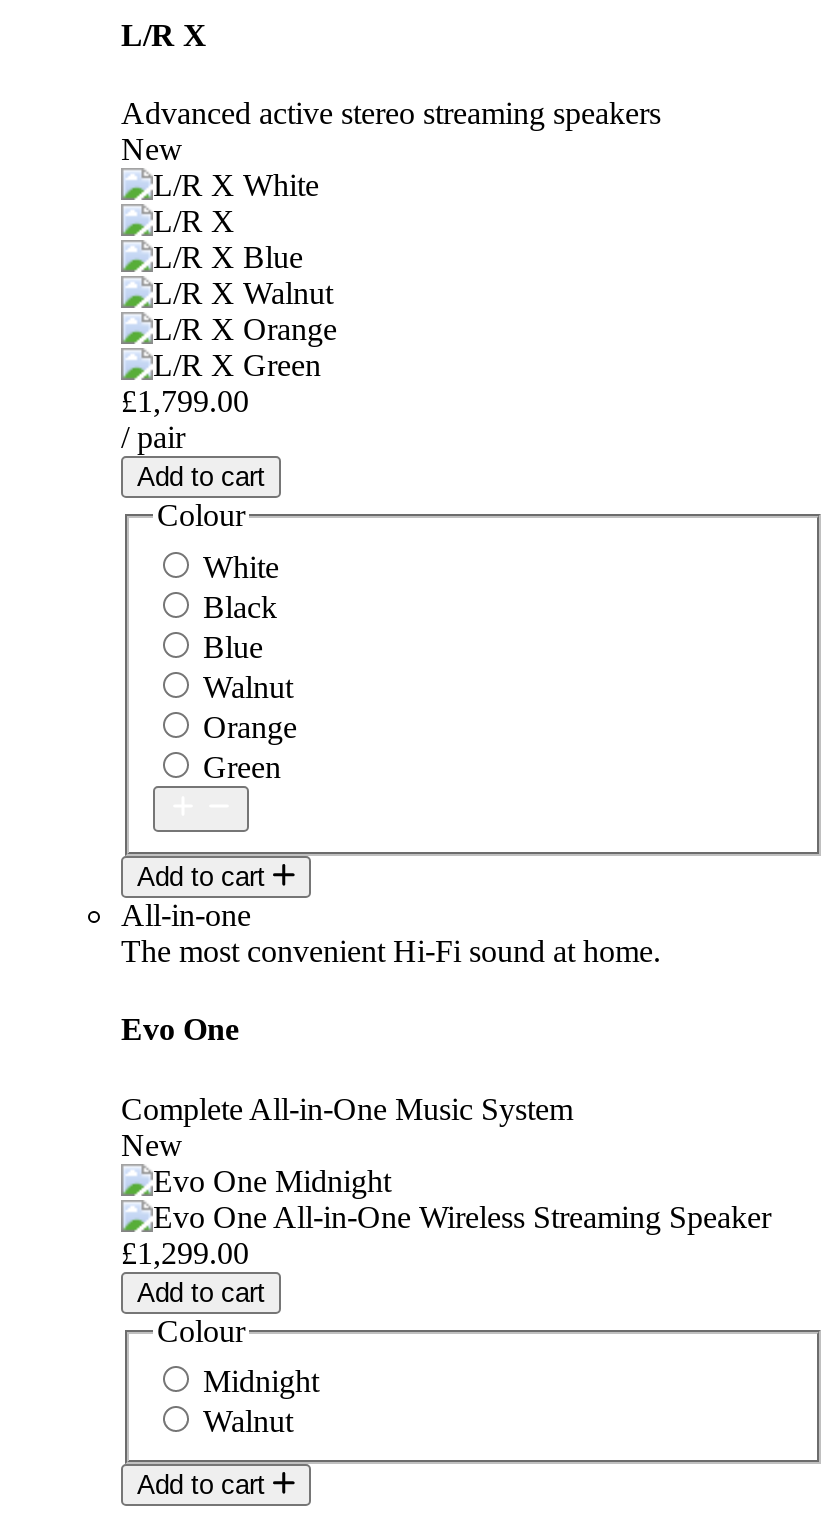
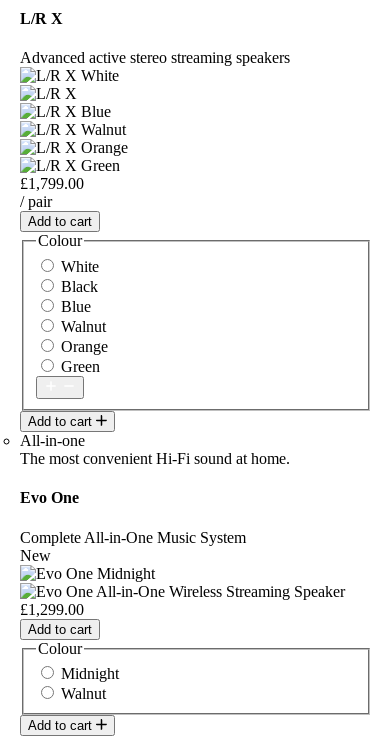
[121,133,183,167] New -> none

